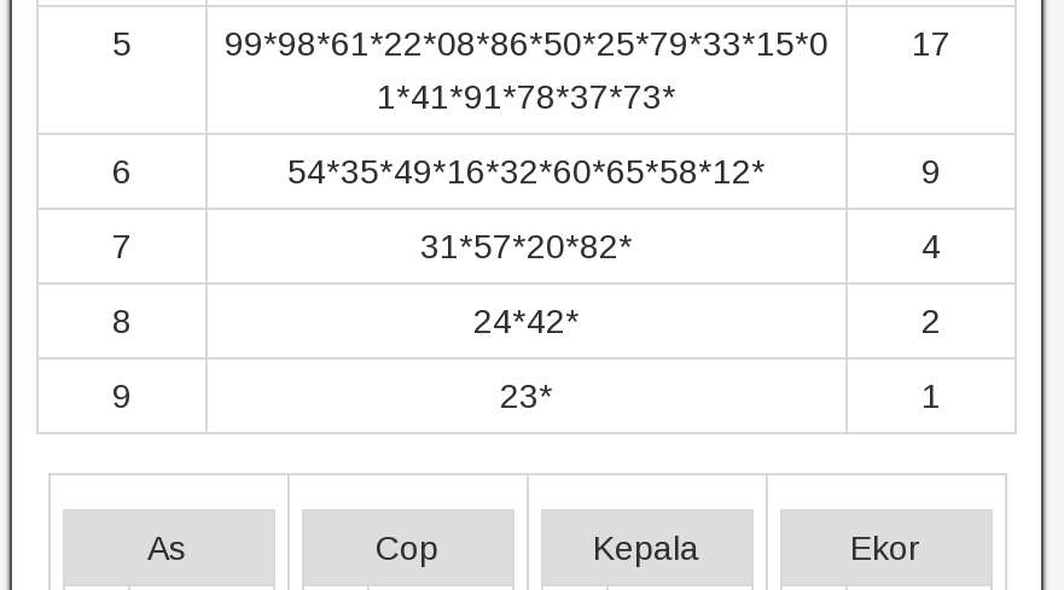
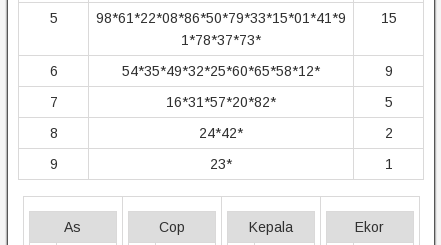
[225,24,828,63] 99*98*61*22*08*86*50*25*79*33*15*0 -> [96,10,346,26] 98*61*22*08*86*50*79*33*15*01*41*9
[912,24,950,63] 17 -> [380,10,396,26] 15
[377,77,676,116] 1*41*91*78*37*73* -> [181,32,261,48] 1*78*37*73*
[287,152,766,191] 54*35*49*16*32*60*65*58*12* -> [122,63,320,79] 54*35*49*32*25*60*65*58*12*
[420,227,633,265] 31*57*20*82* -> [166,94,276,110] 16*31*57*20*82*
[921,227,941,265] 4 -> [384,94,392,110] 5

